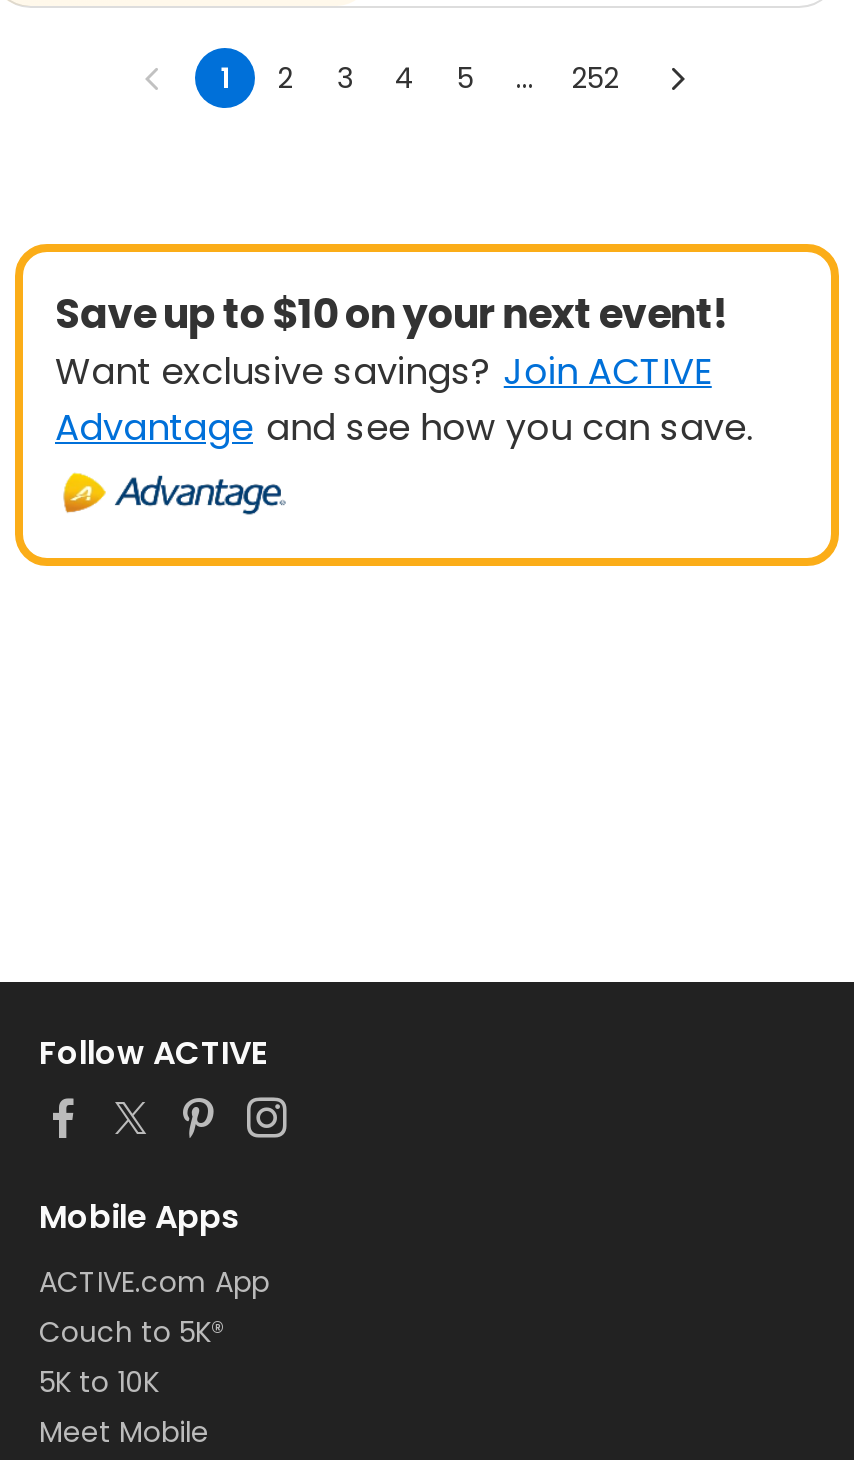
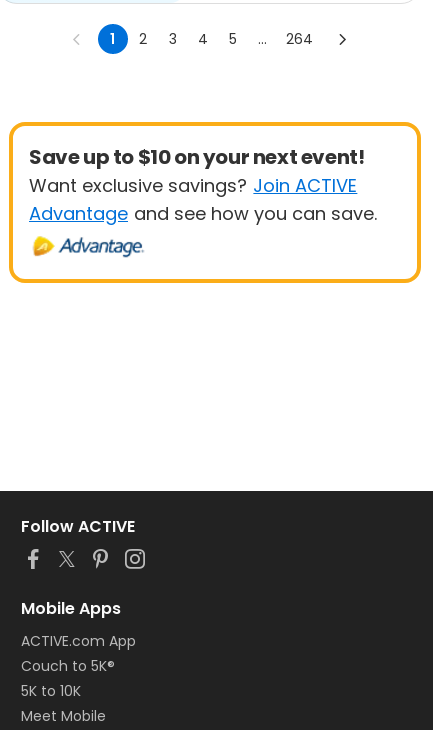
[571,58,619,98] 252 -> [285,29,312,49] 264

